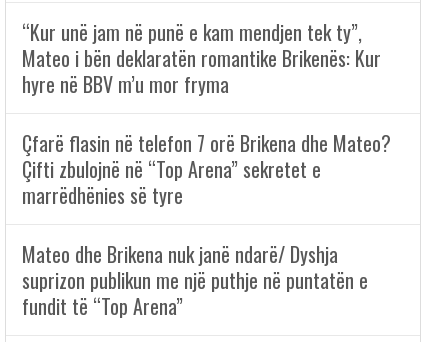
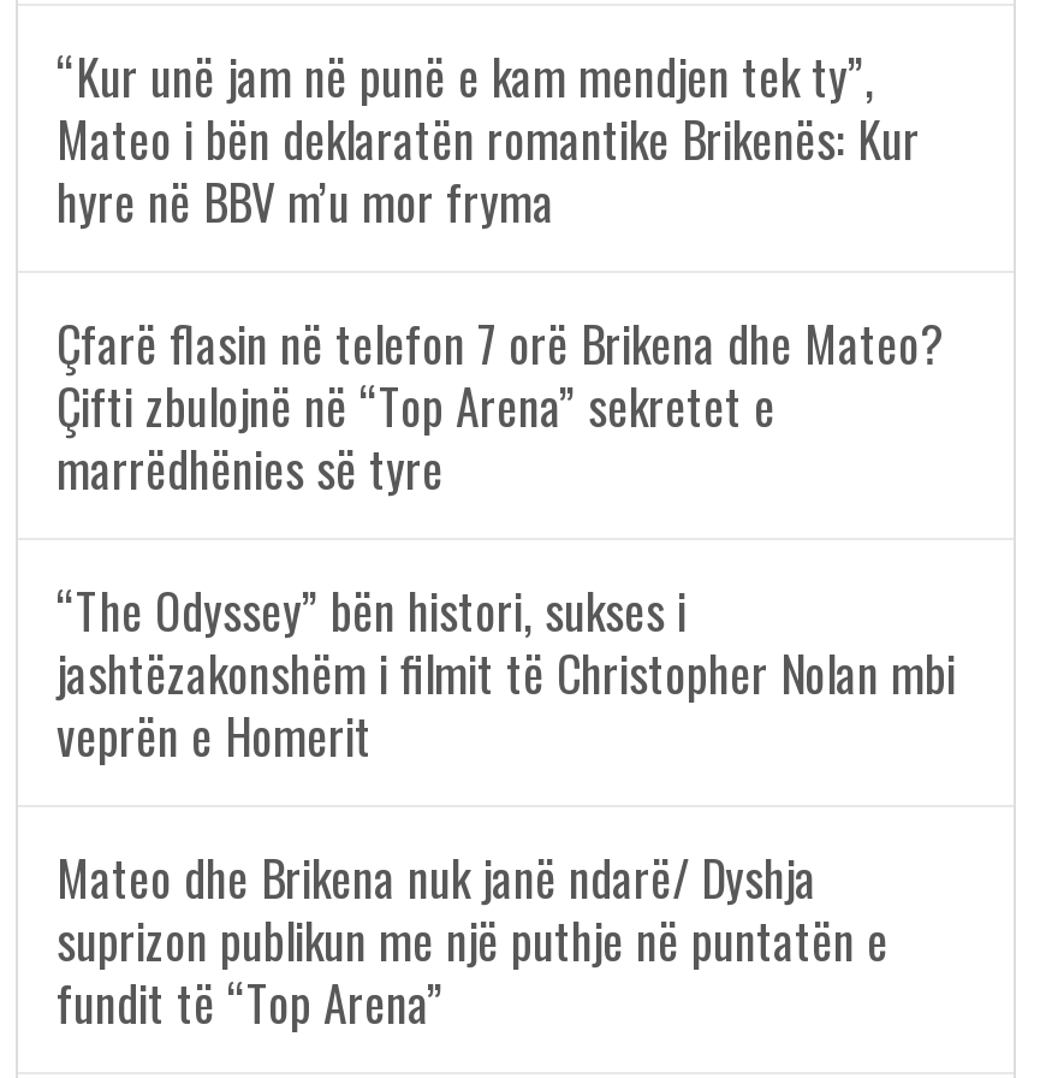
none -> [57,574,956,771] “The Odyssey” bën histori, sukses i | jashtëzakonshëm i filmit të Christopher Nolan mbi | veprën e Homerit

